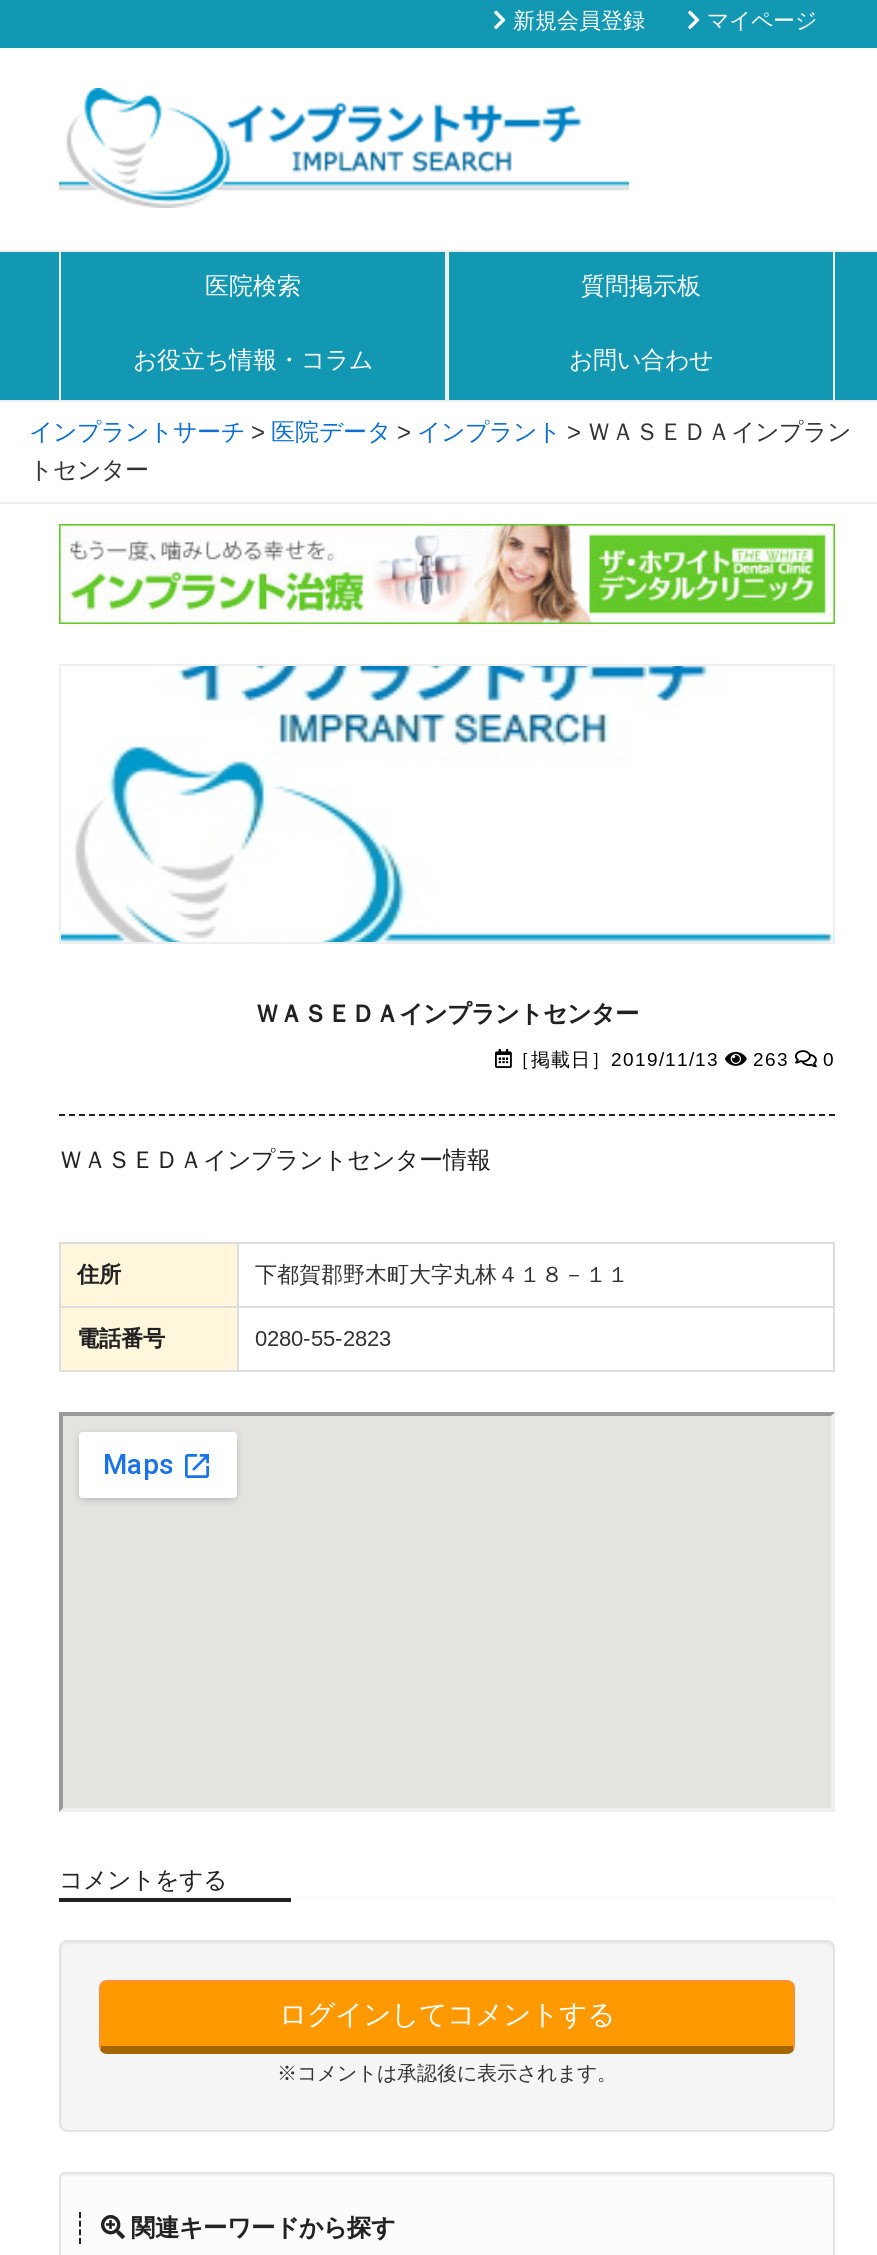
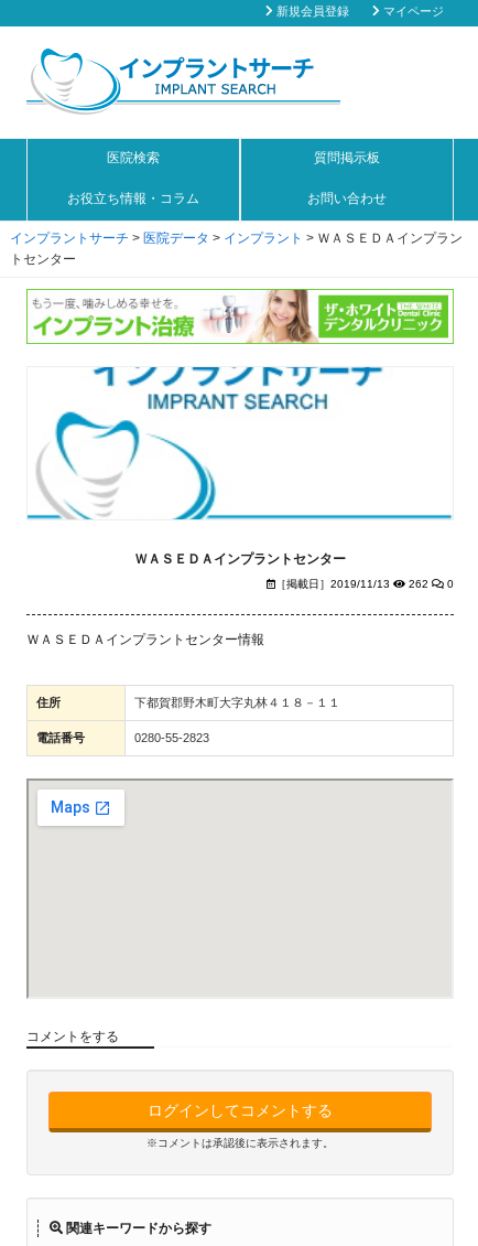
[511,1047,835,1069] ［掲載日］2019/11/13 263 0 -> [275,577,454,590] ［掲載日］2019/11/13 262 0

